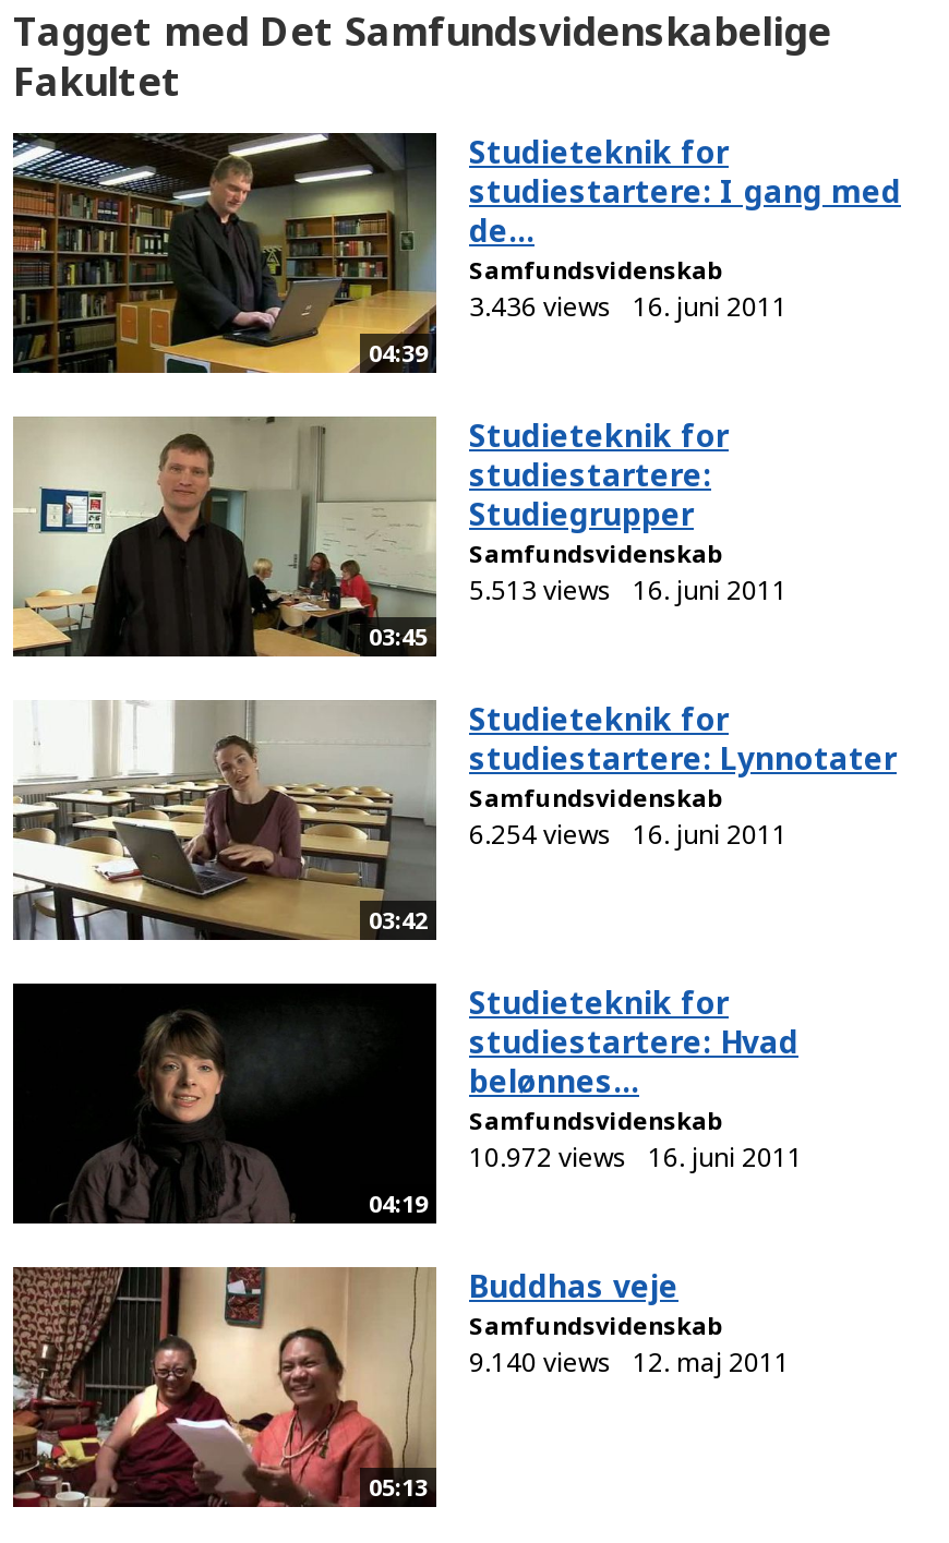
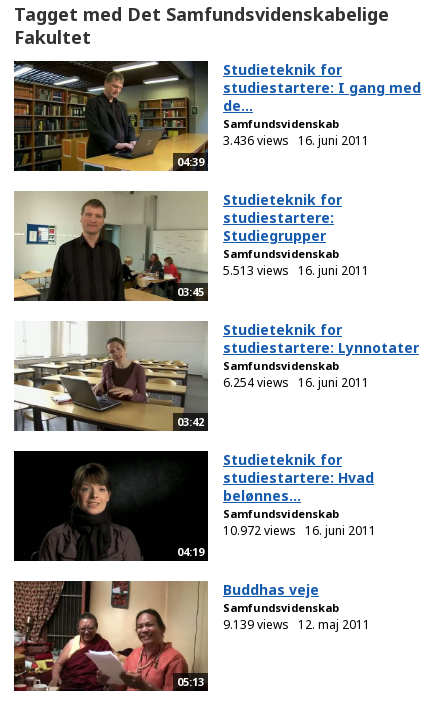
[469,1343,790,1380] 9.140 views 12. maj 2011 -> [223,616,370,633] 9.139 views 12. maj 2011

